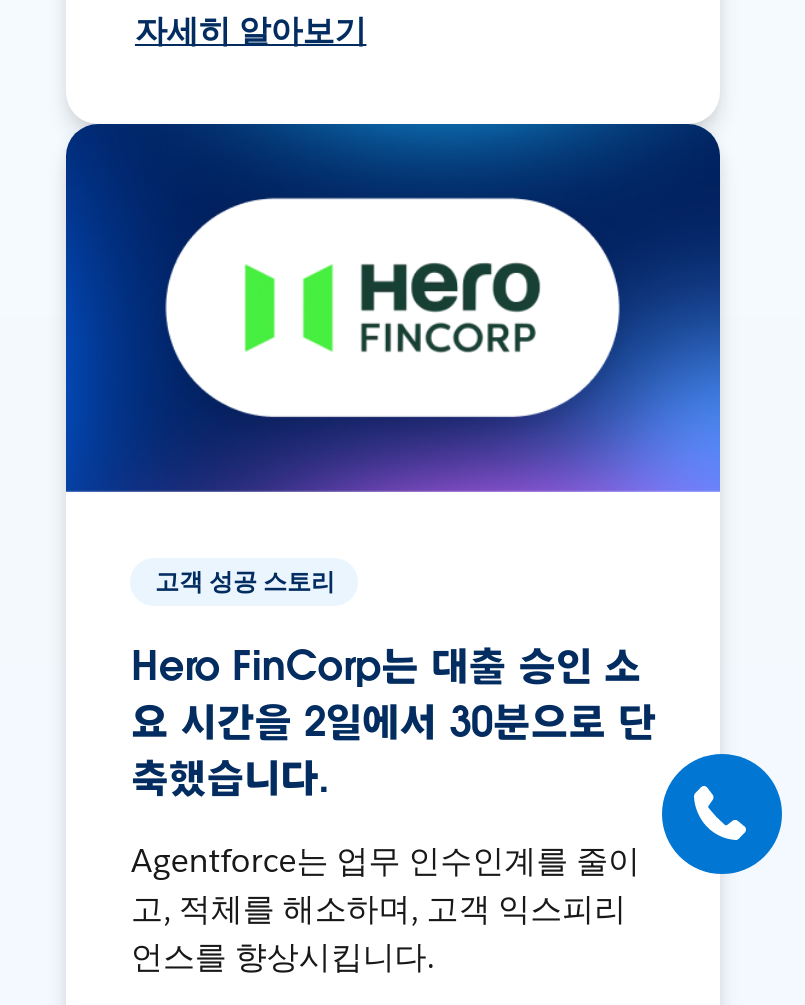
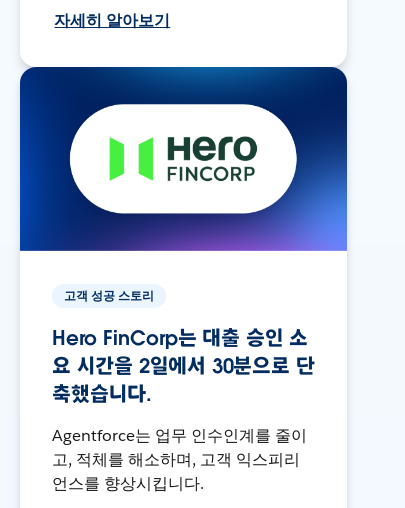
[660,752,784,876] [image] -> none

